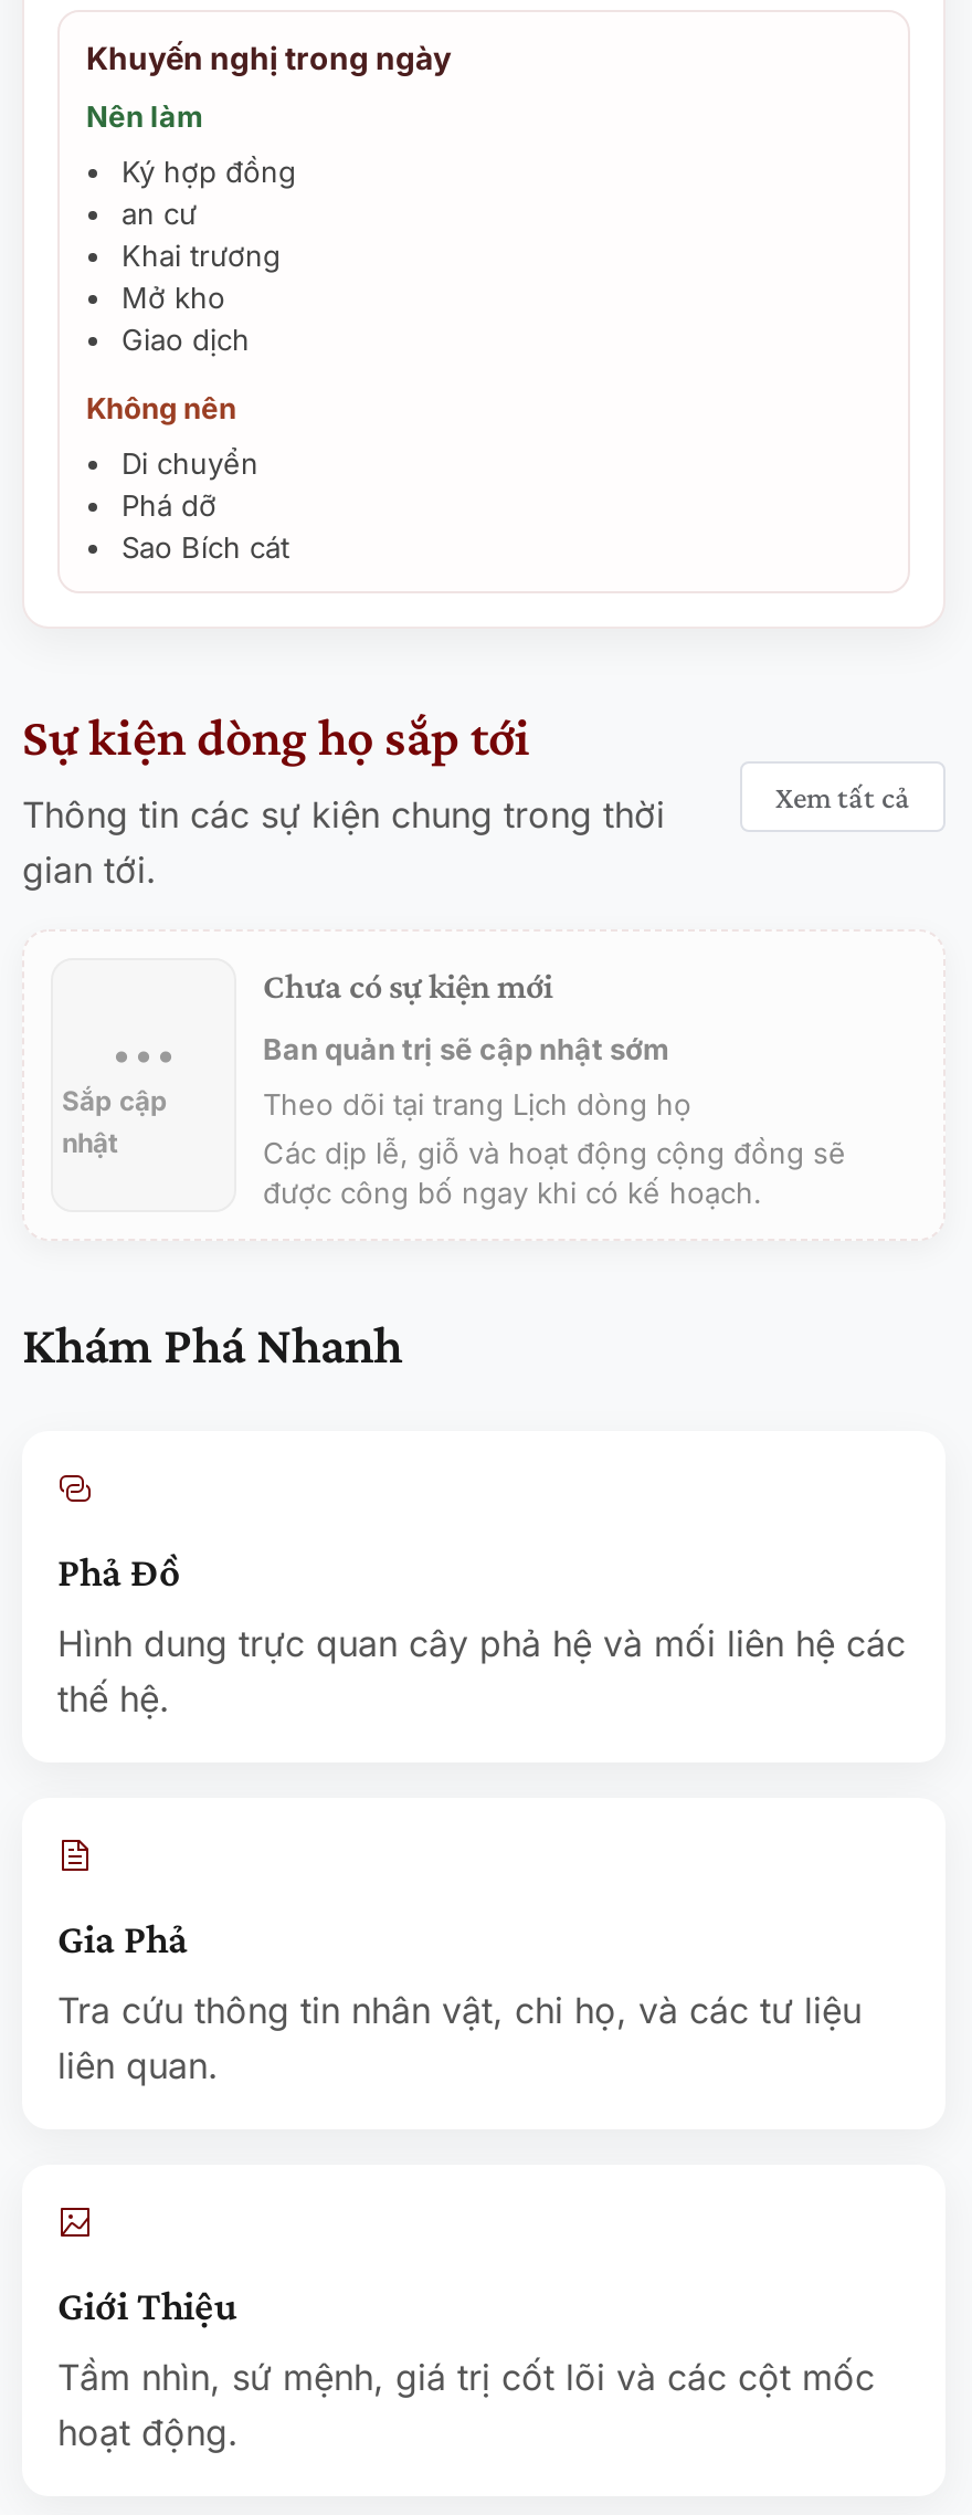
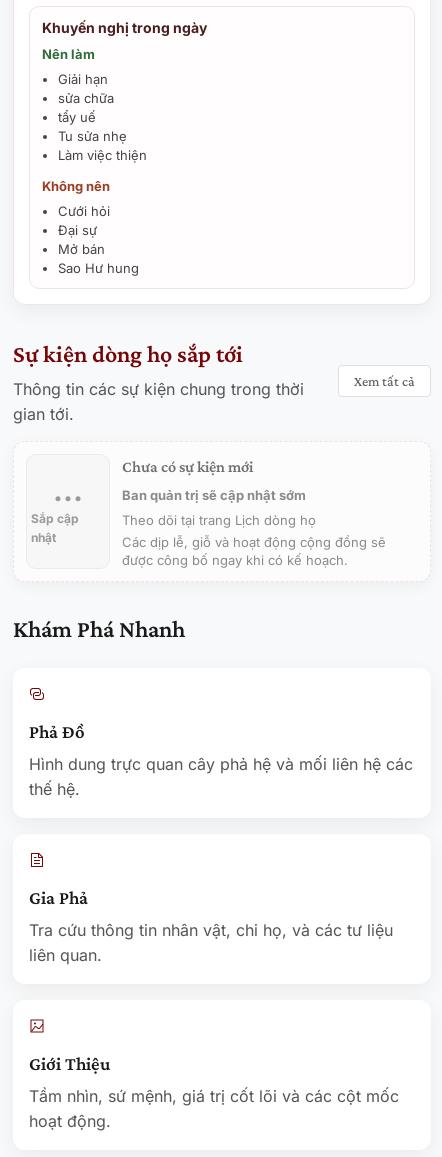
[121,153,296,356] Ký hợp đồng | an cư | Khai trương | Mở kho | Giao dịch -> [58,71,147,163] Giải hạn | sửa chữa | tẩy uế | Tu sửa nhẹ | Làm việc thiện
[121,444,289,564] Di chuyển | Phá dỡ | Sao Bích cát -> [58,203,139,276] Cưới hỏi | Đại sự | Mở bán | Sao Hư hung

